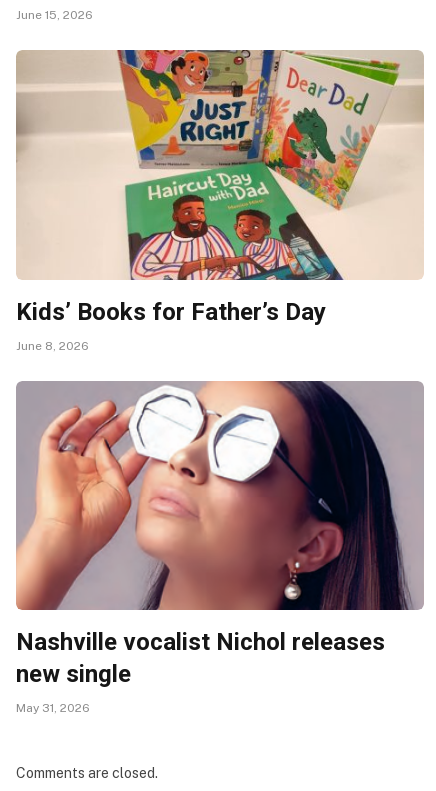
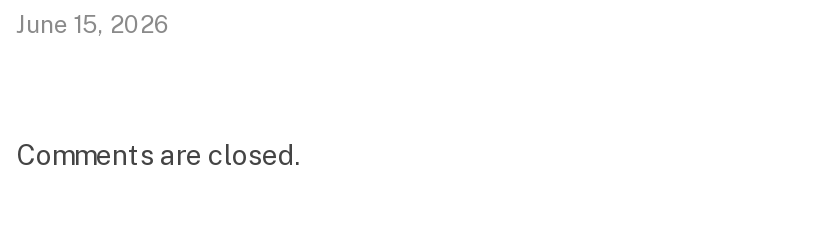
[15,49,425,353] [image] | Kids’ Books for Father’s Day | June 8, 2026 -> none
[15,380,424,715] [image] | Nashville vocalist Nichol releases | new single | May 31, 2026 -> none

